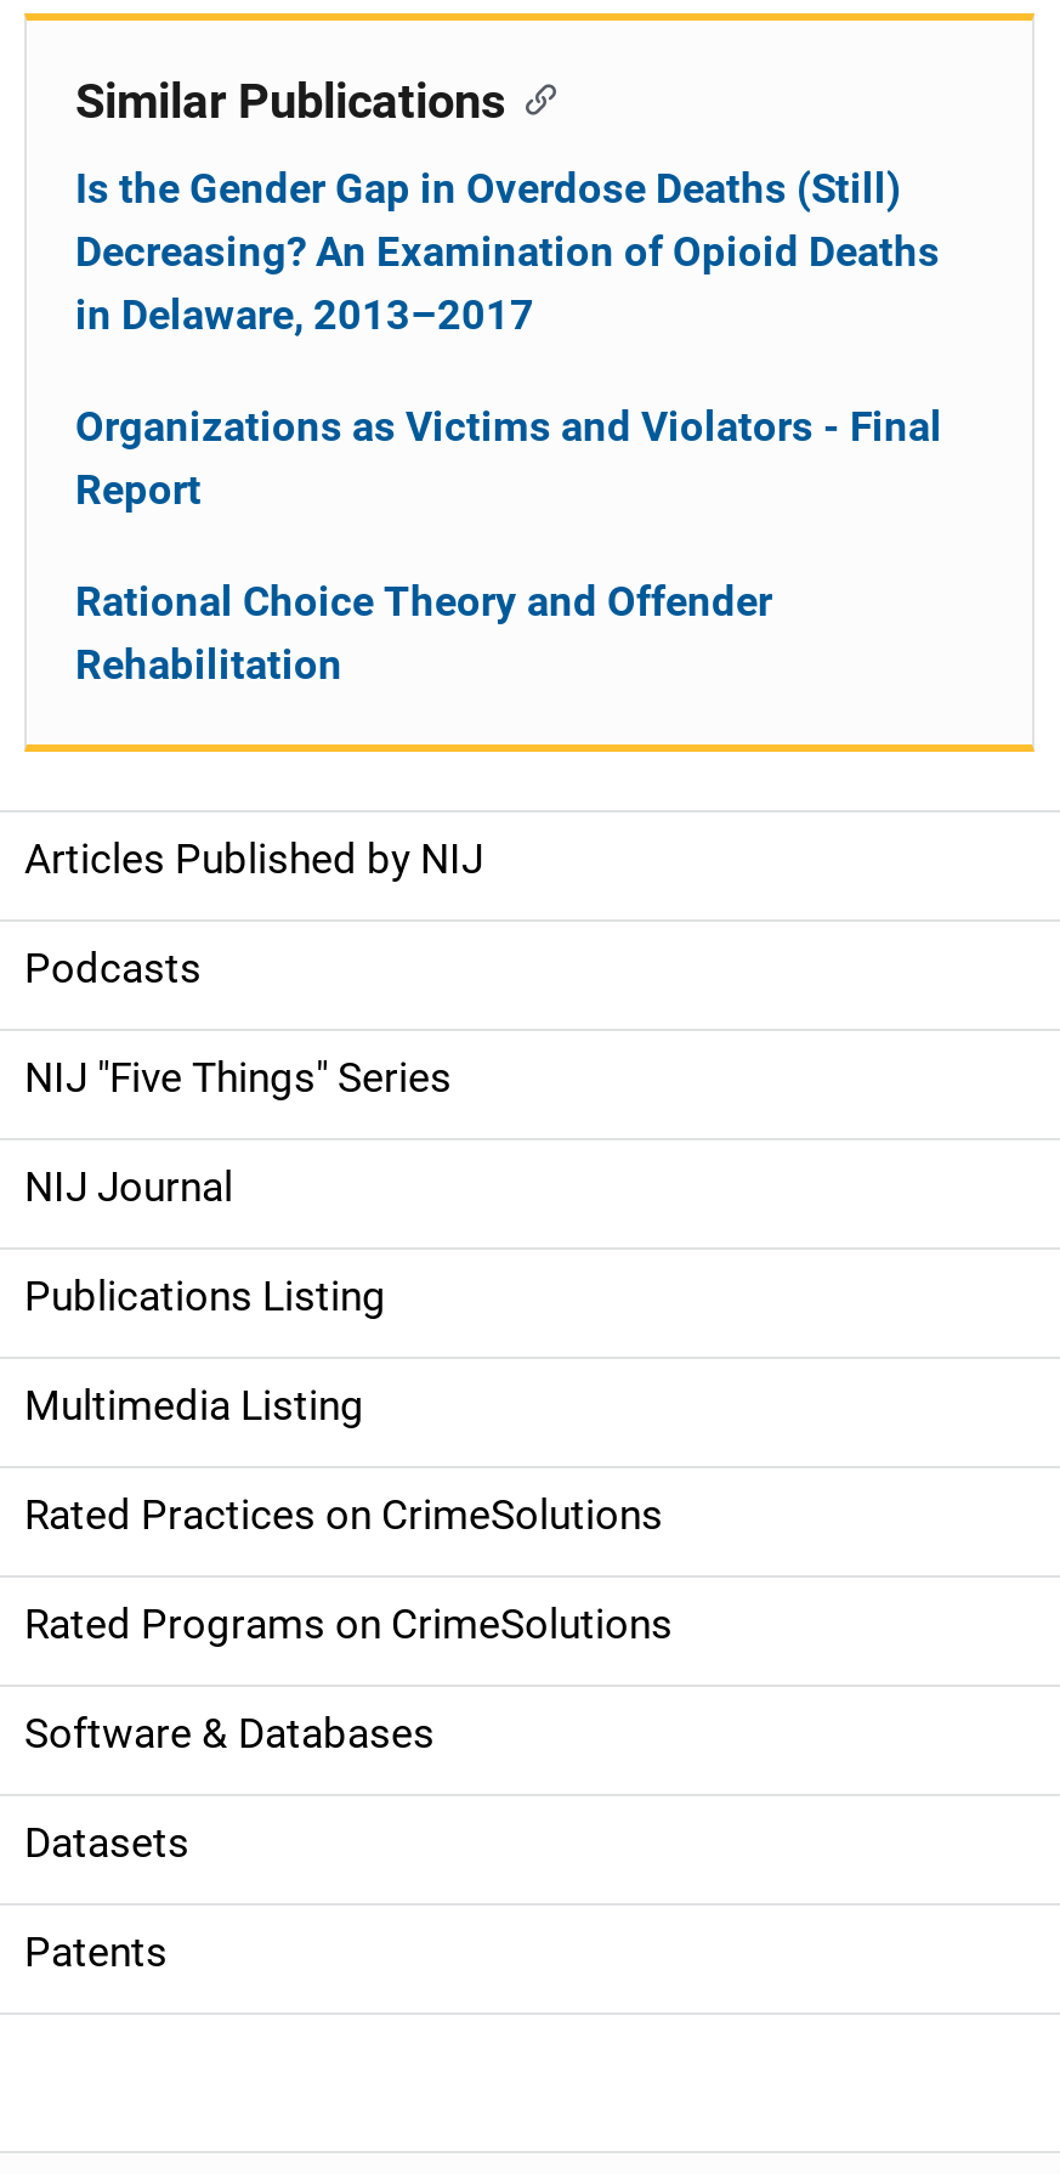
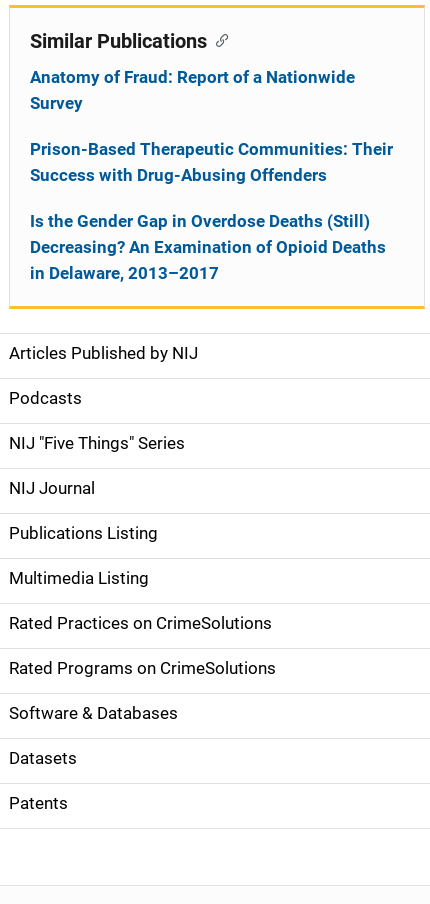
none -> [30,67,393,185] Anatomy of Fraud: Report of a Nationwide | Survey | Prison-Based Therapeutic Communities: Their | Success with Drug-Abusing Offenders
moved [75,164,940,339] -> [30,211,386,283]: Is the Gender Gap in Overdose Deaths (Still) | Decreasing? An Examination of Opioid Deaths | in Delaware, 2013–2017
[75,402,942,689] Organizations as Victims and Violators - Final | Report | Rational Choice Theory and Offender | Rehabilitation -> none

